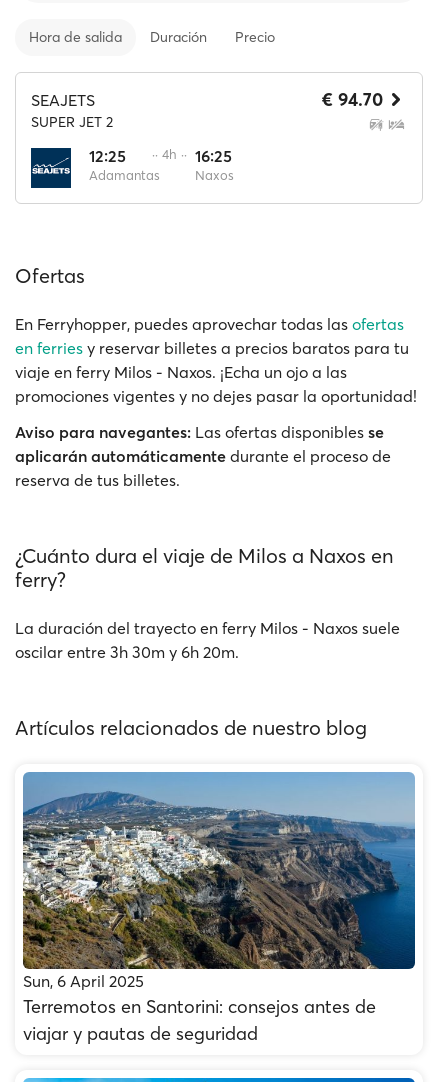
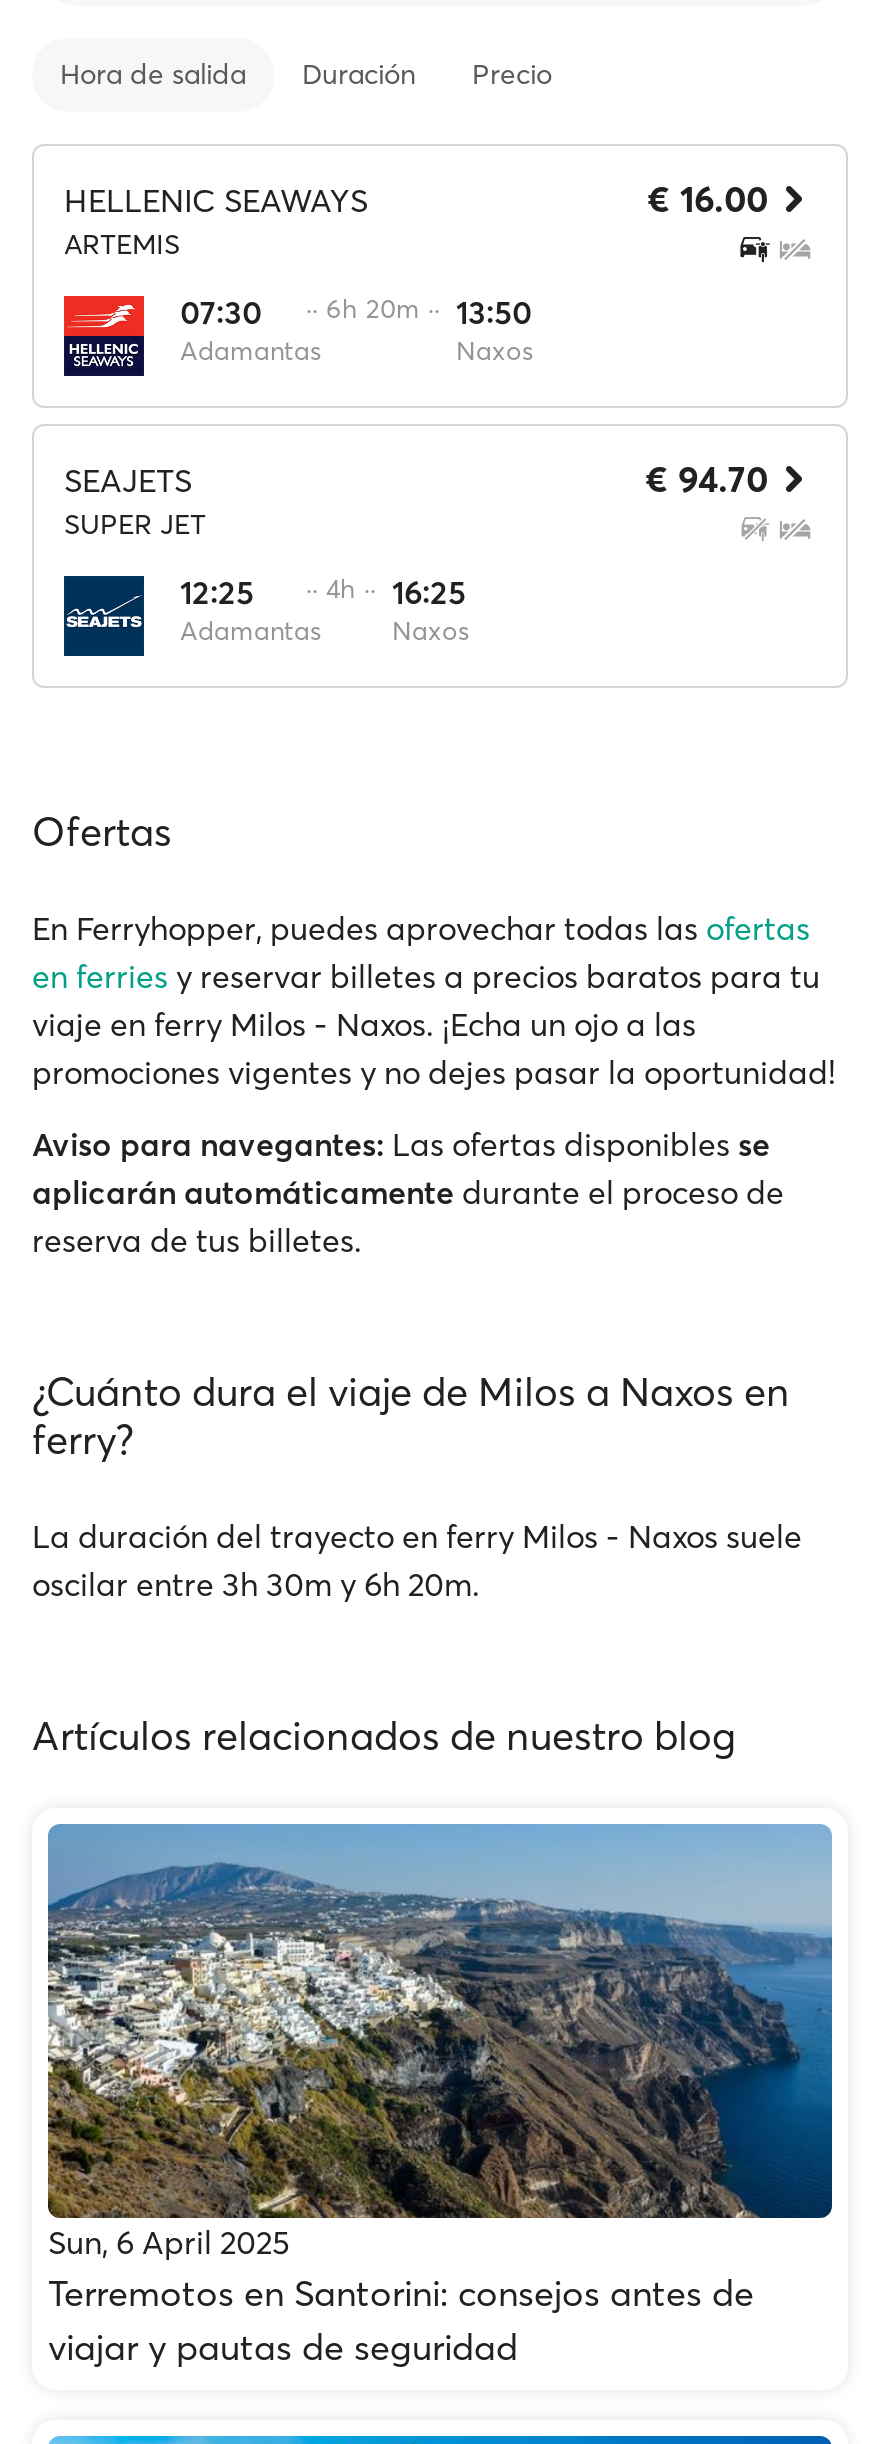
none -> [62,180,368,372] [image] | HELLENIC SEAWAYS | ARTEMIS | 07:30 | Adamantas
none -> [306,292,534,366] ·· 6h 20m ·· 13:50 | Naxos
none -> [648,176,768,222] € 16.00
[31,113,113,131] SUPER JET 2 -> [64,506,206,542] SUPER JET

